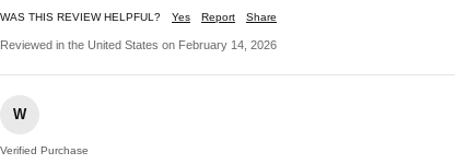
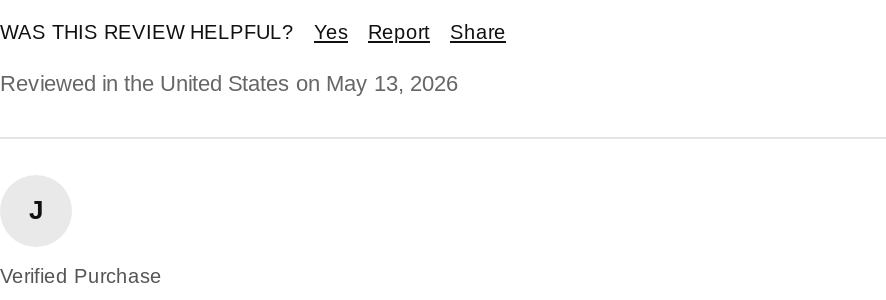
[0,39,277,52] Reviewed in the United States on February 14, 2026 -> [0,72,458,96] Reviewed in the United States on May 13, 2026
[13,106,26,123] W -> [29,196,43,226] J

